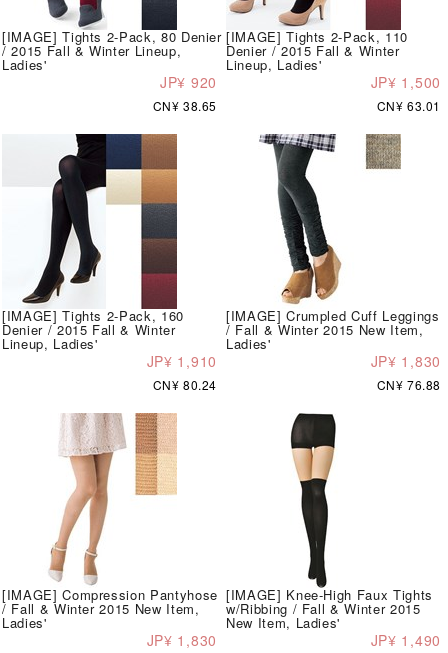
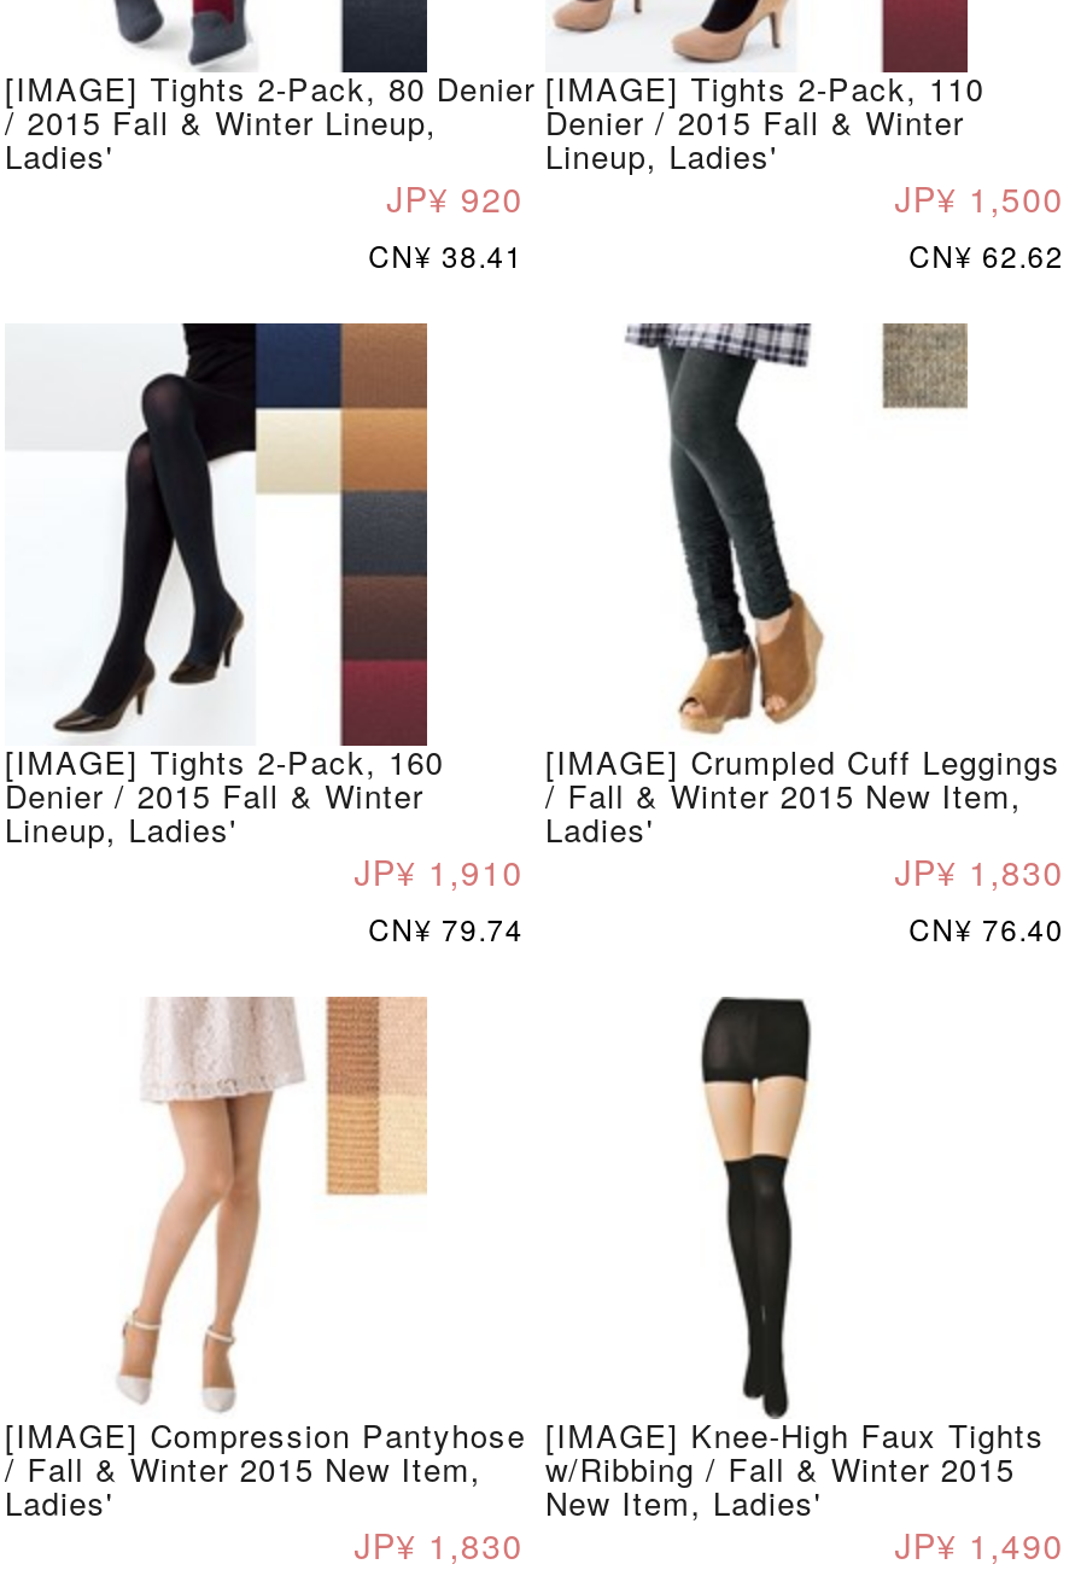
[153,97,217,114] CN¥ 38.65 -> [368,235,524,276] CN¥ 38.41
[377,97,441,114] CN¥ 63.01 -> [909,235,1064,276] CN¥ 62.62
[153,376,217,393] CN¥ 80.24 -> [368,908,524,949] CN¥ 79.74
[377,376,441,393] CN¥ 76.88 -> [909,908,1064,949] CN¥ 76.40

